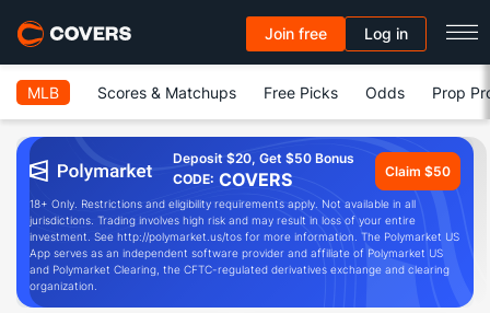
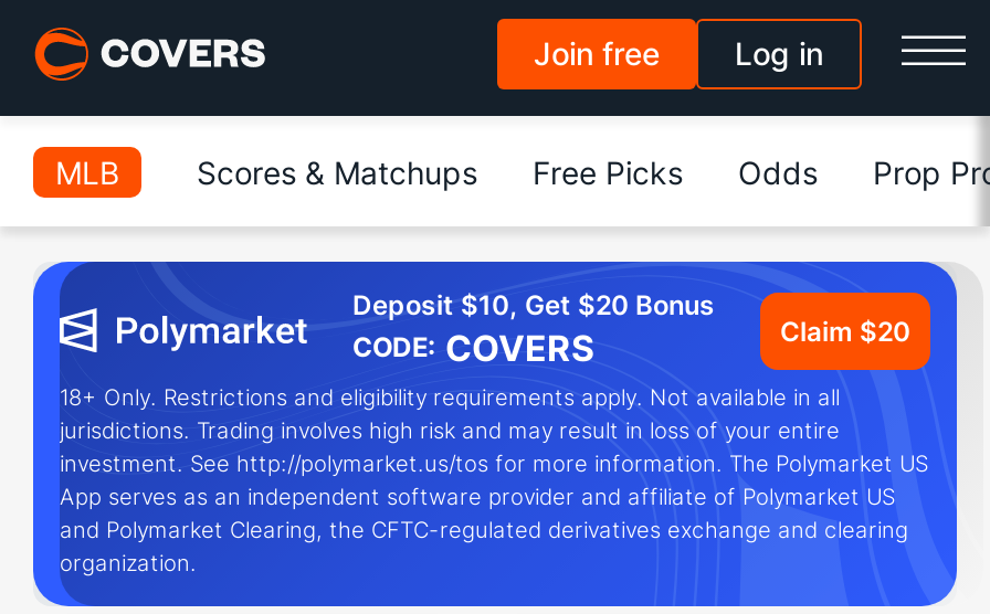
[173,150,354,166] Deposit $20, Get $50 Bonus -> [352,288,715,321] Deposit $10, Get $20 Bonus
[385,163,451,179] Claim $50 -> [780,314,910,347] Claim $20

